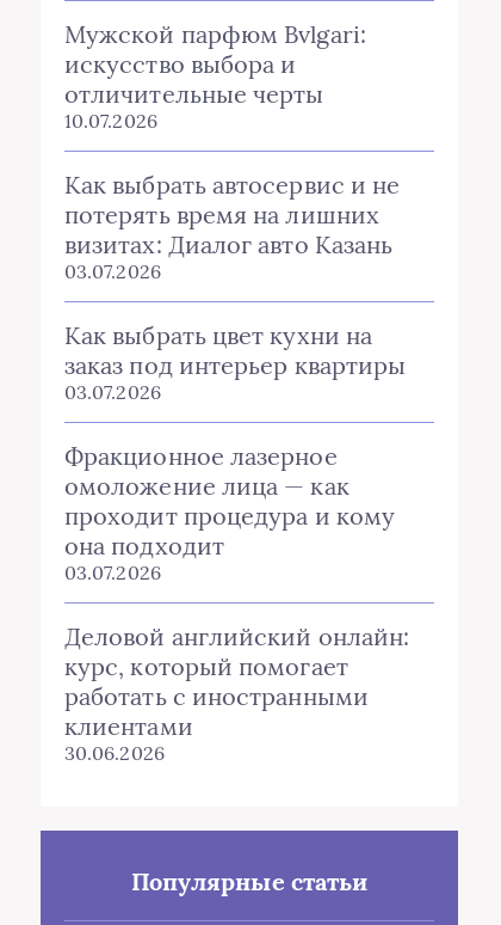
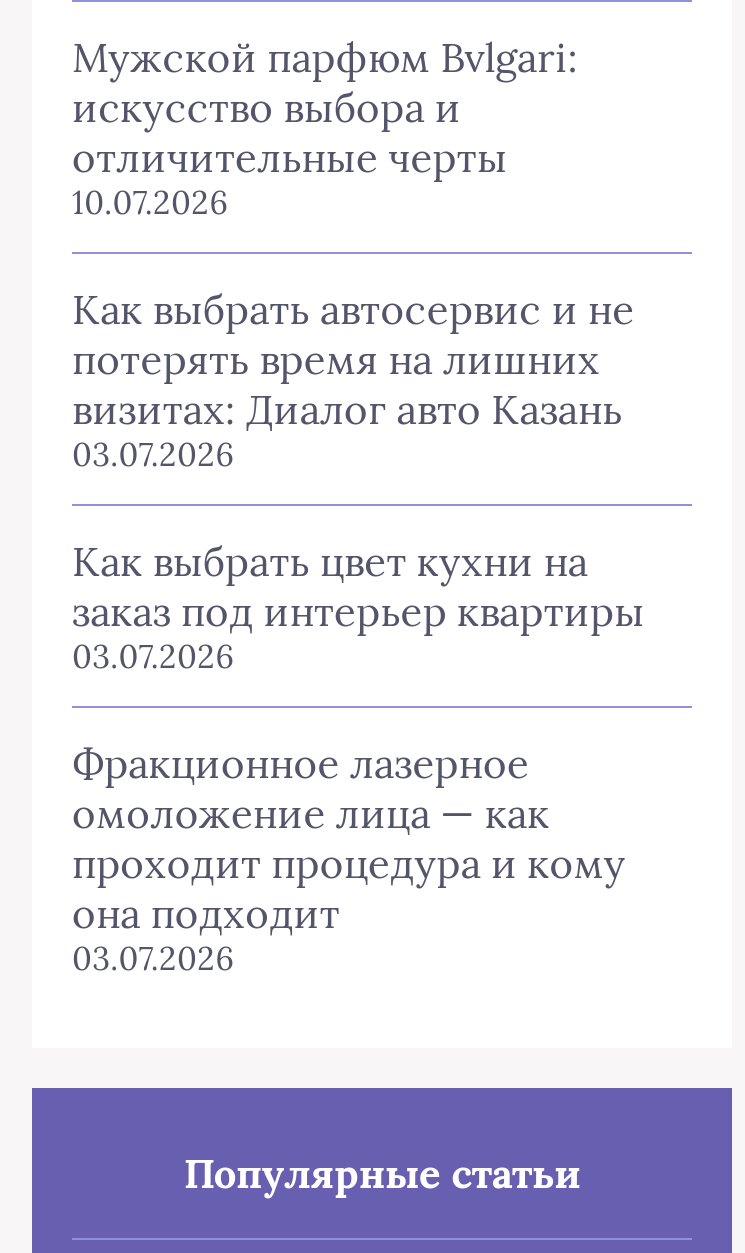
[64,621,409,764] Деловой английский онлайн: | курс, который помогает | работать с иностранными | клиентами | 30.06.2026 -> none

